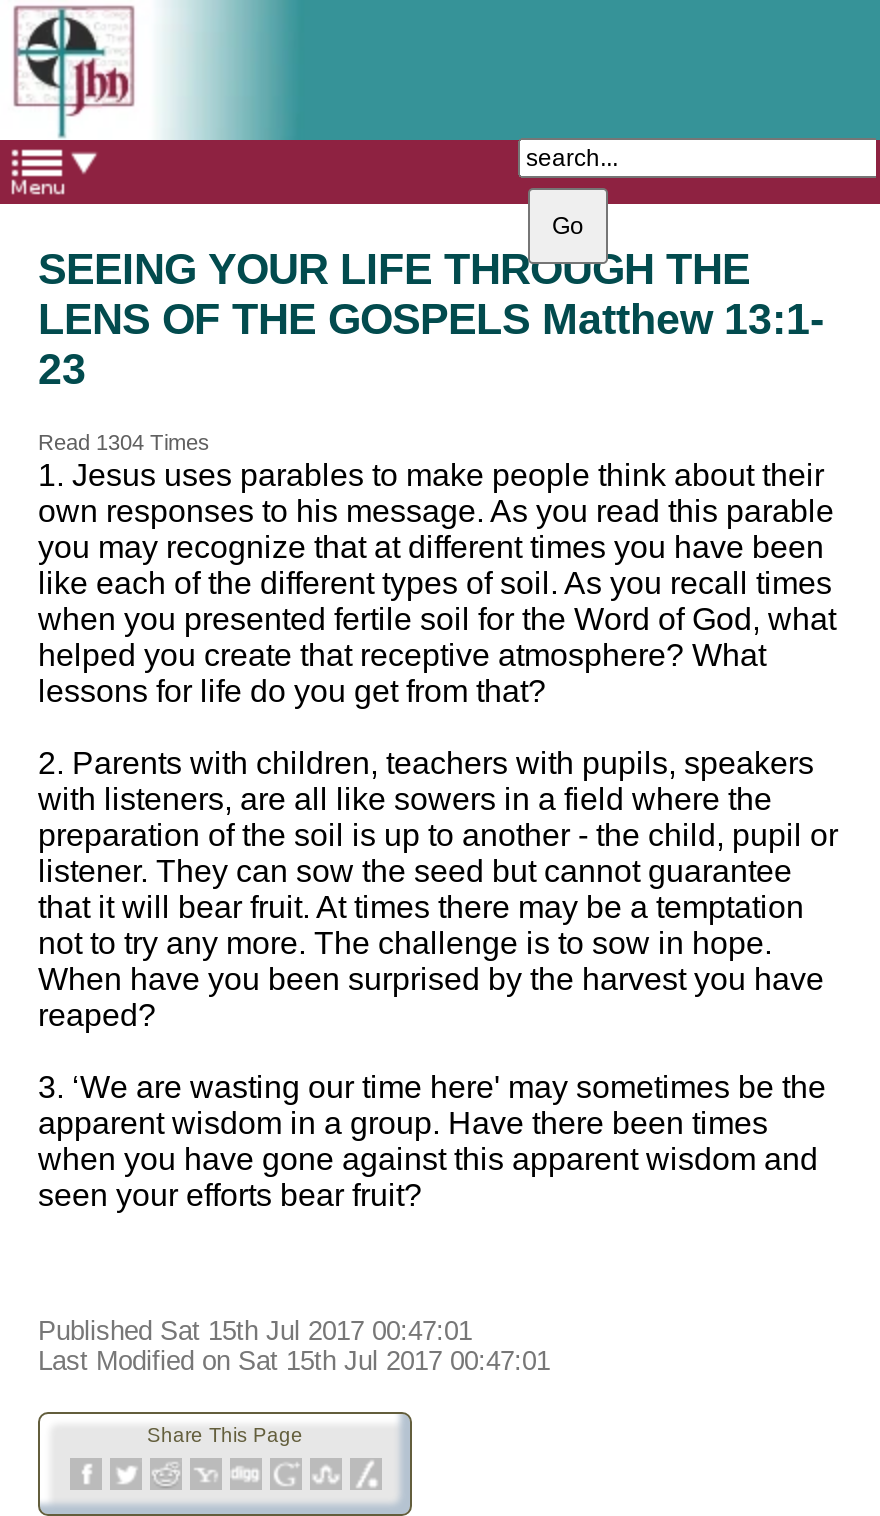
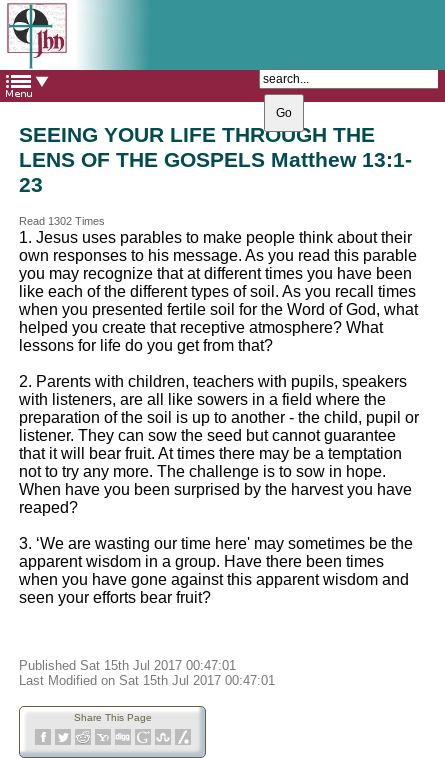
[38,430,210,454] Read 1304 Times -> [19,215,105,227] Read 1302 Times

